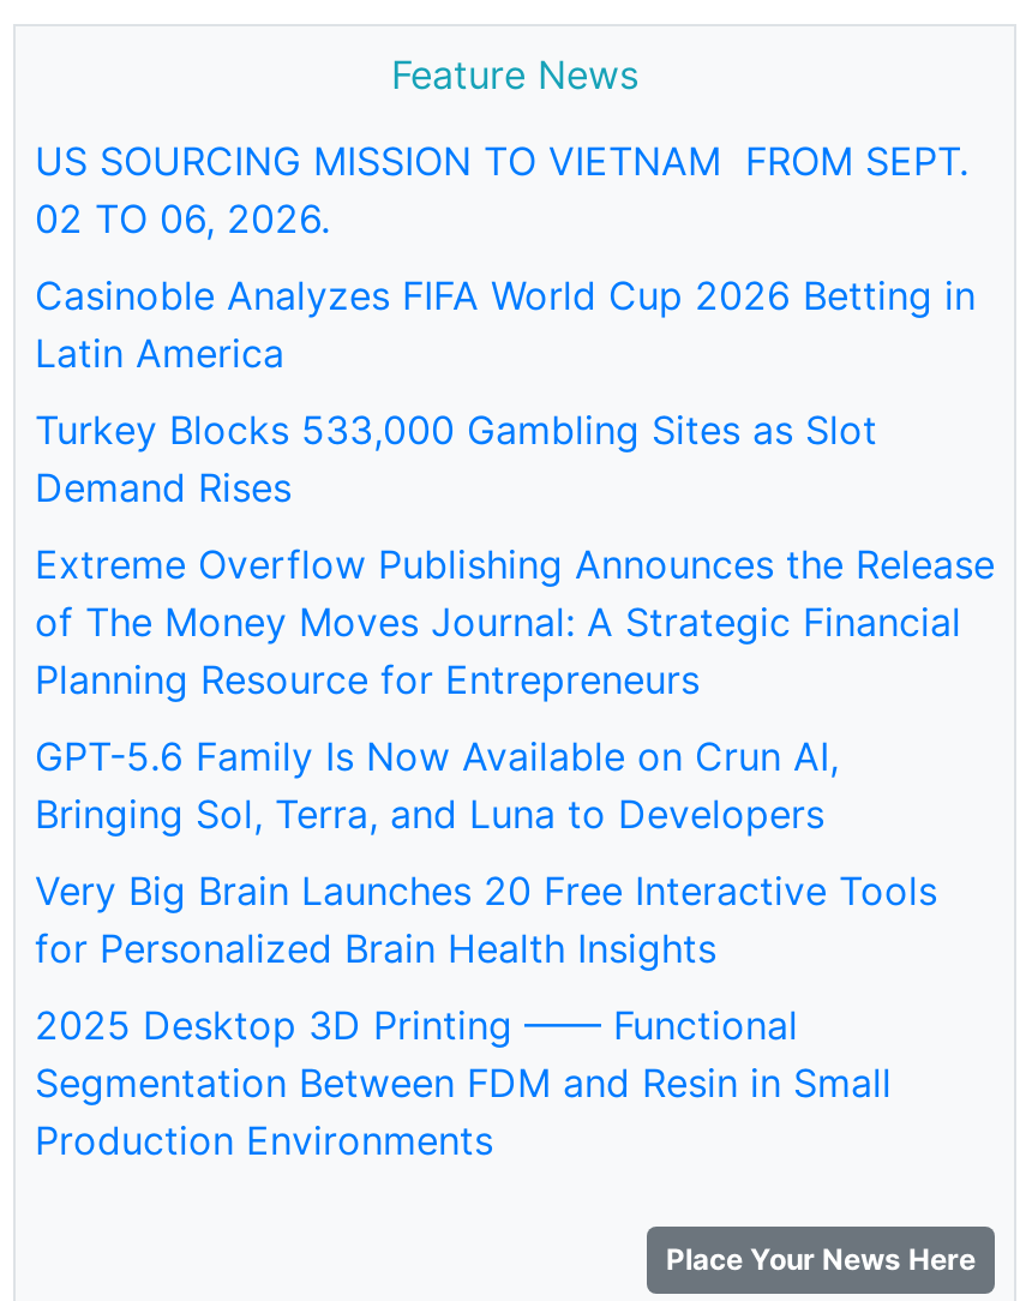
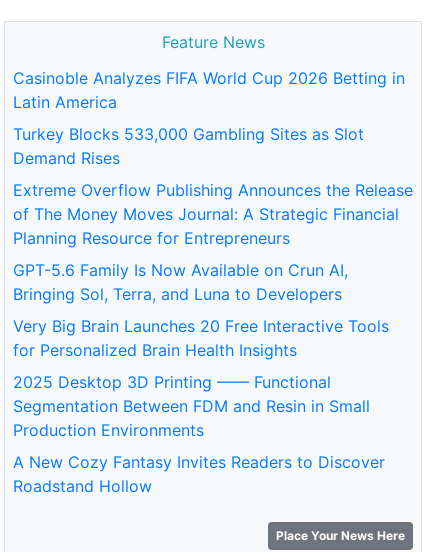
[35,137,968,242] US SOURCING MISSION TO VIETNAM FROM SEPT. | 02 TO 06, 2026. -> none
moved [35,271,995,1164] -> [13,68,413,440]: Casinoble Analyzes FIFA World Cup 2026 Betting in | Latin America | Turkey Blocks 533,000 Gambling Sites as Slot | ... | Segmentation Between FDM and Resin in Small | Production Environments
none -> [13,452,385,496] A New Cozy Fantasy Invites Readers to Discover | Roadstand Hollow

